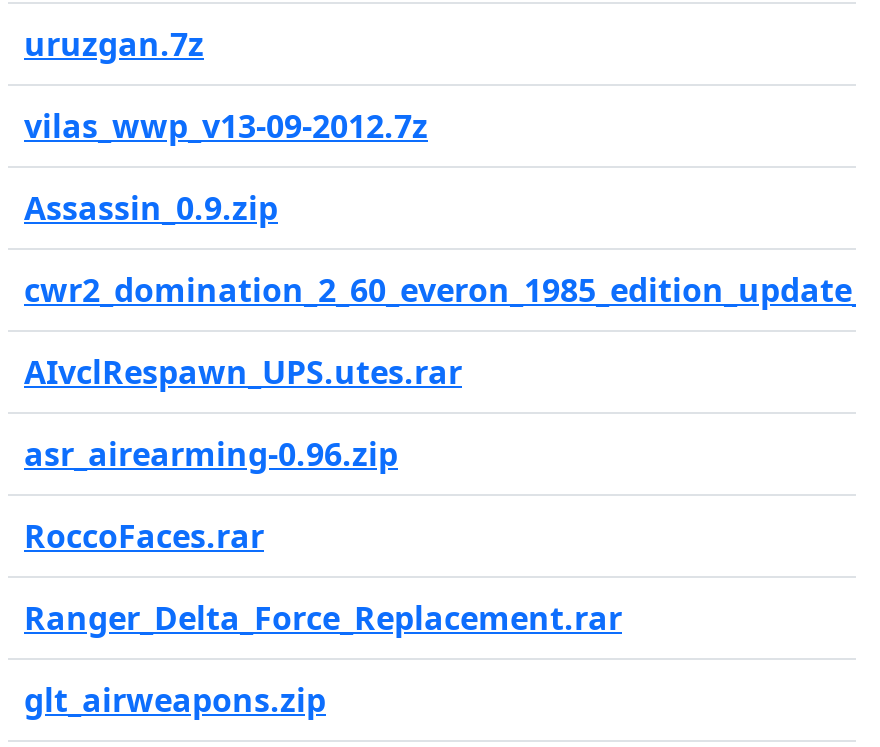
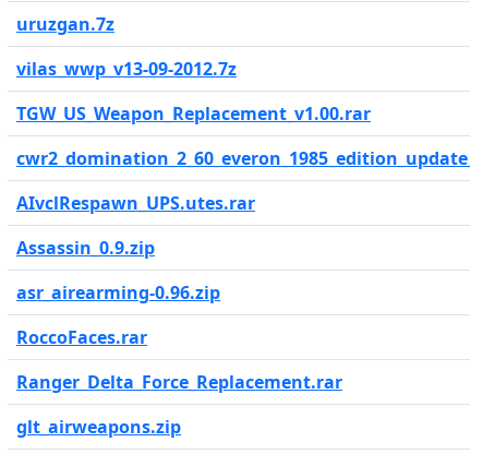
[24,186,278,230] Assassin_0.9.zip -> [16,101,371,126] TGW_US_Weapon_Replacement_v1.00.rar
none -> [16,236,155,260] Assassin_0.9.zip

